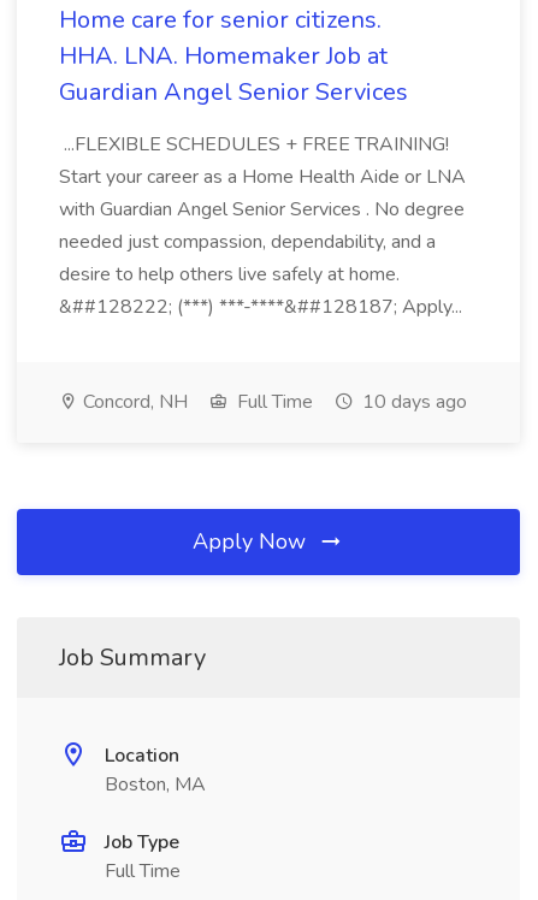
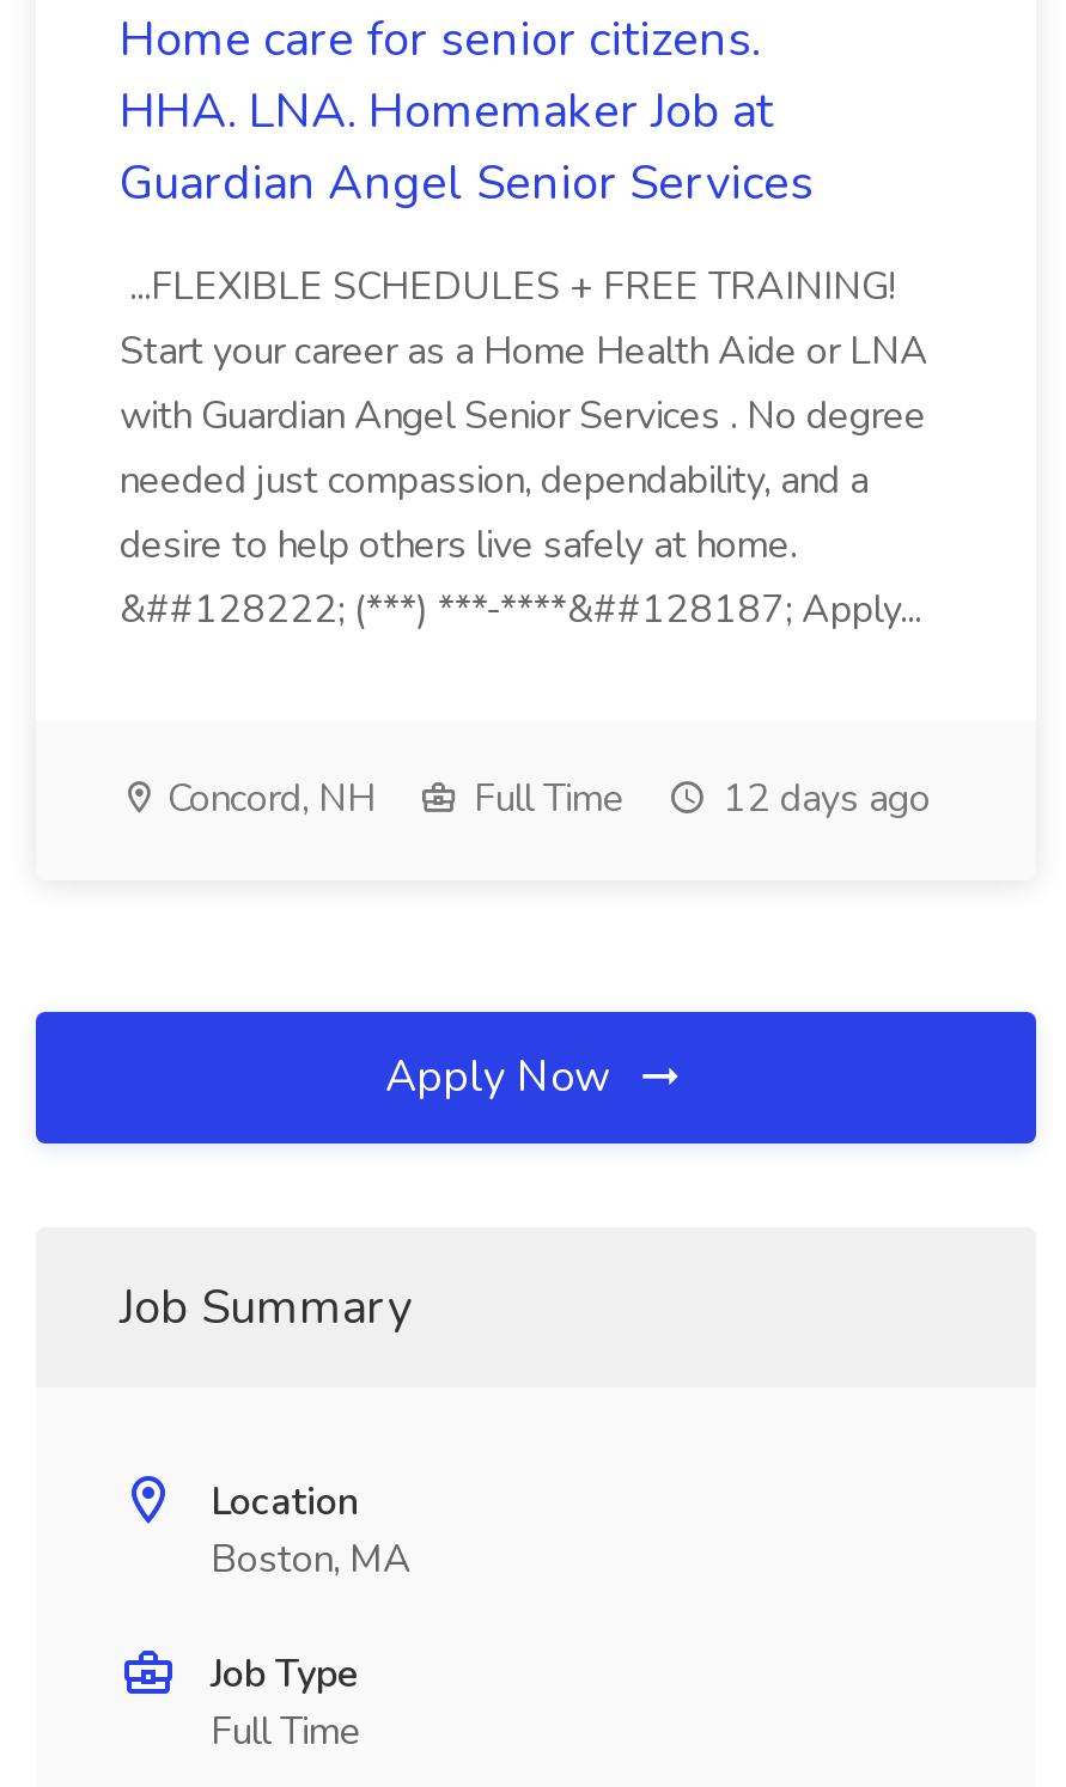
[78,389,467,415] Concord, NH Full Time 10 days ago -> [158,773,931,825] Concord, NH Full Time 12 days ago

